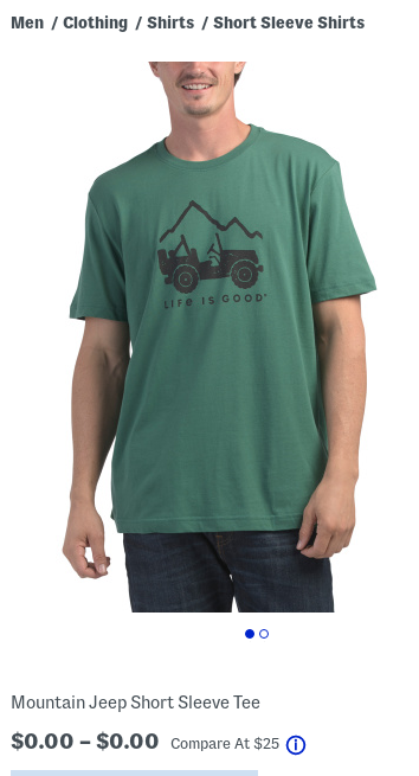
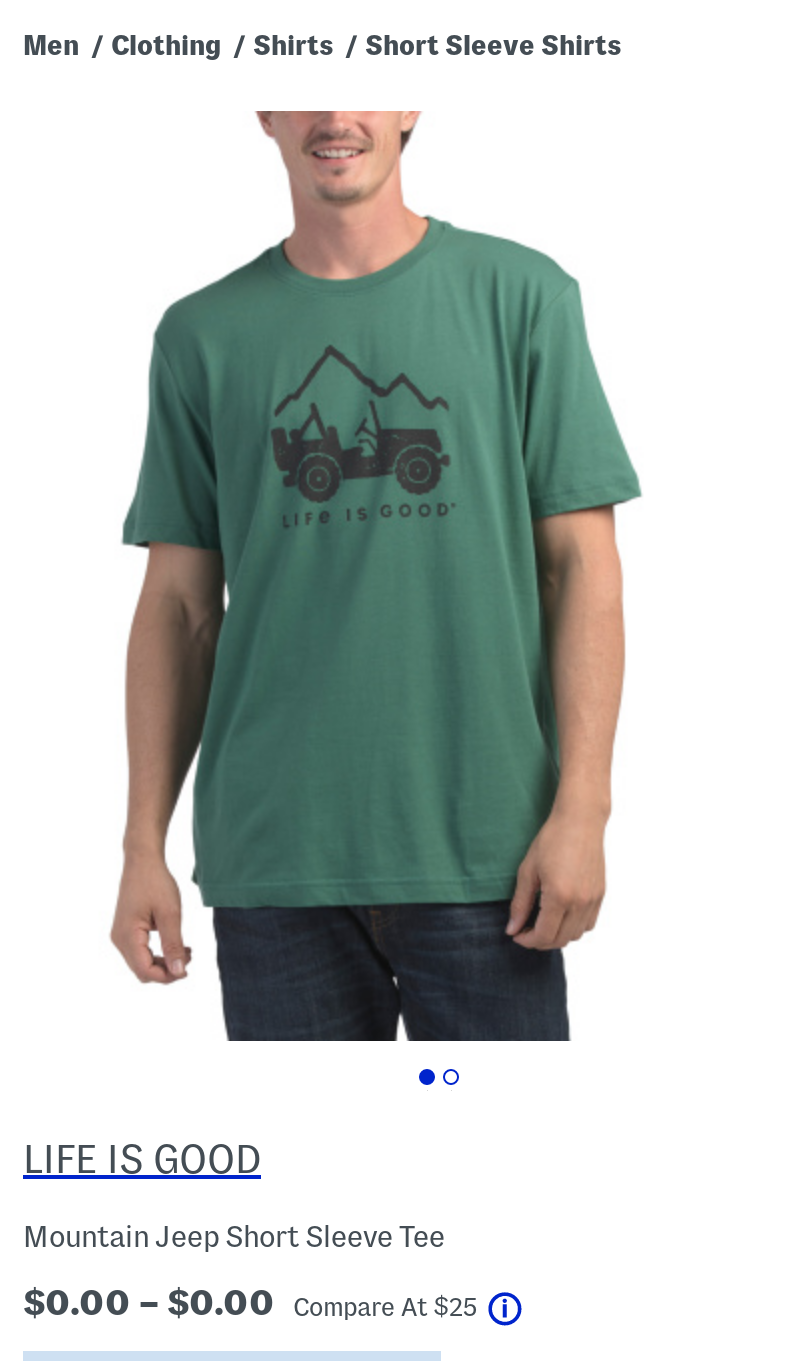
none -> [23,1137,261,1181] LIFE IS GOOD

